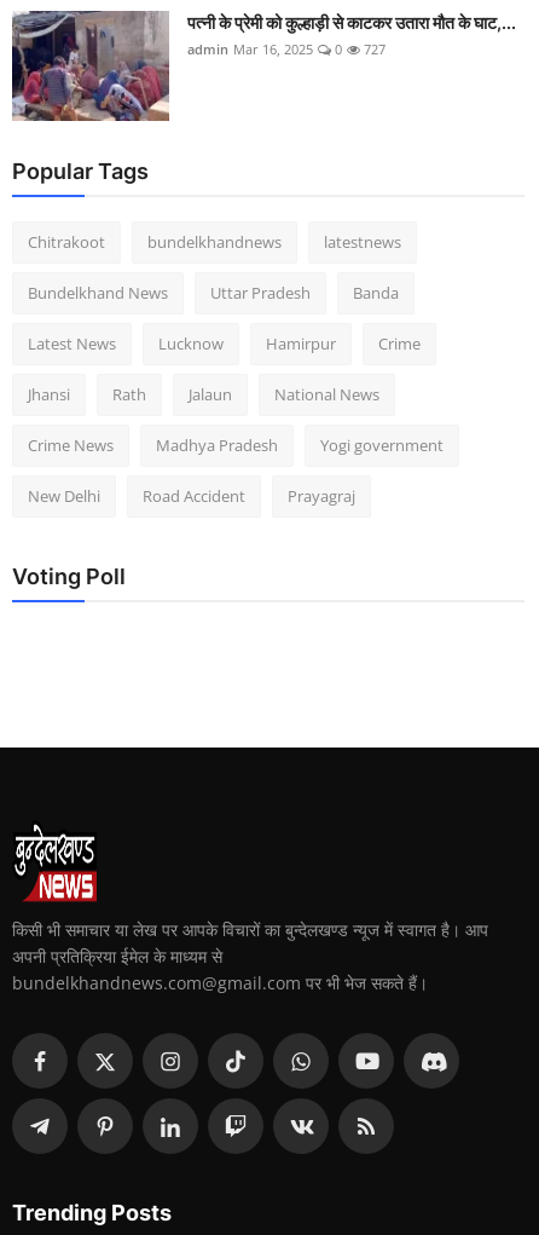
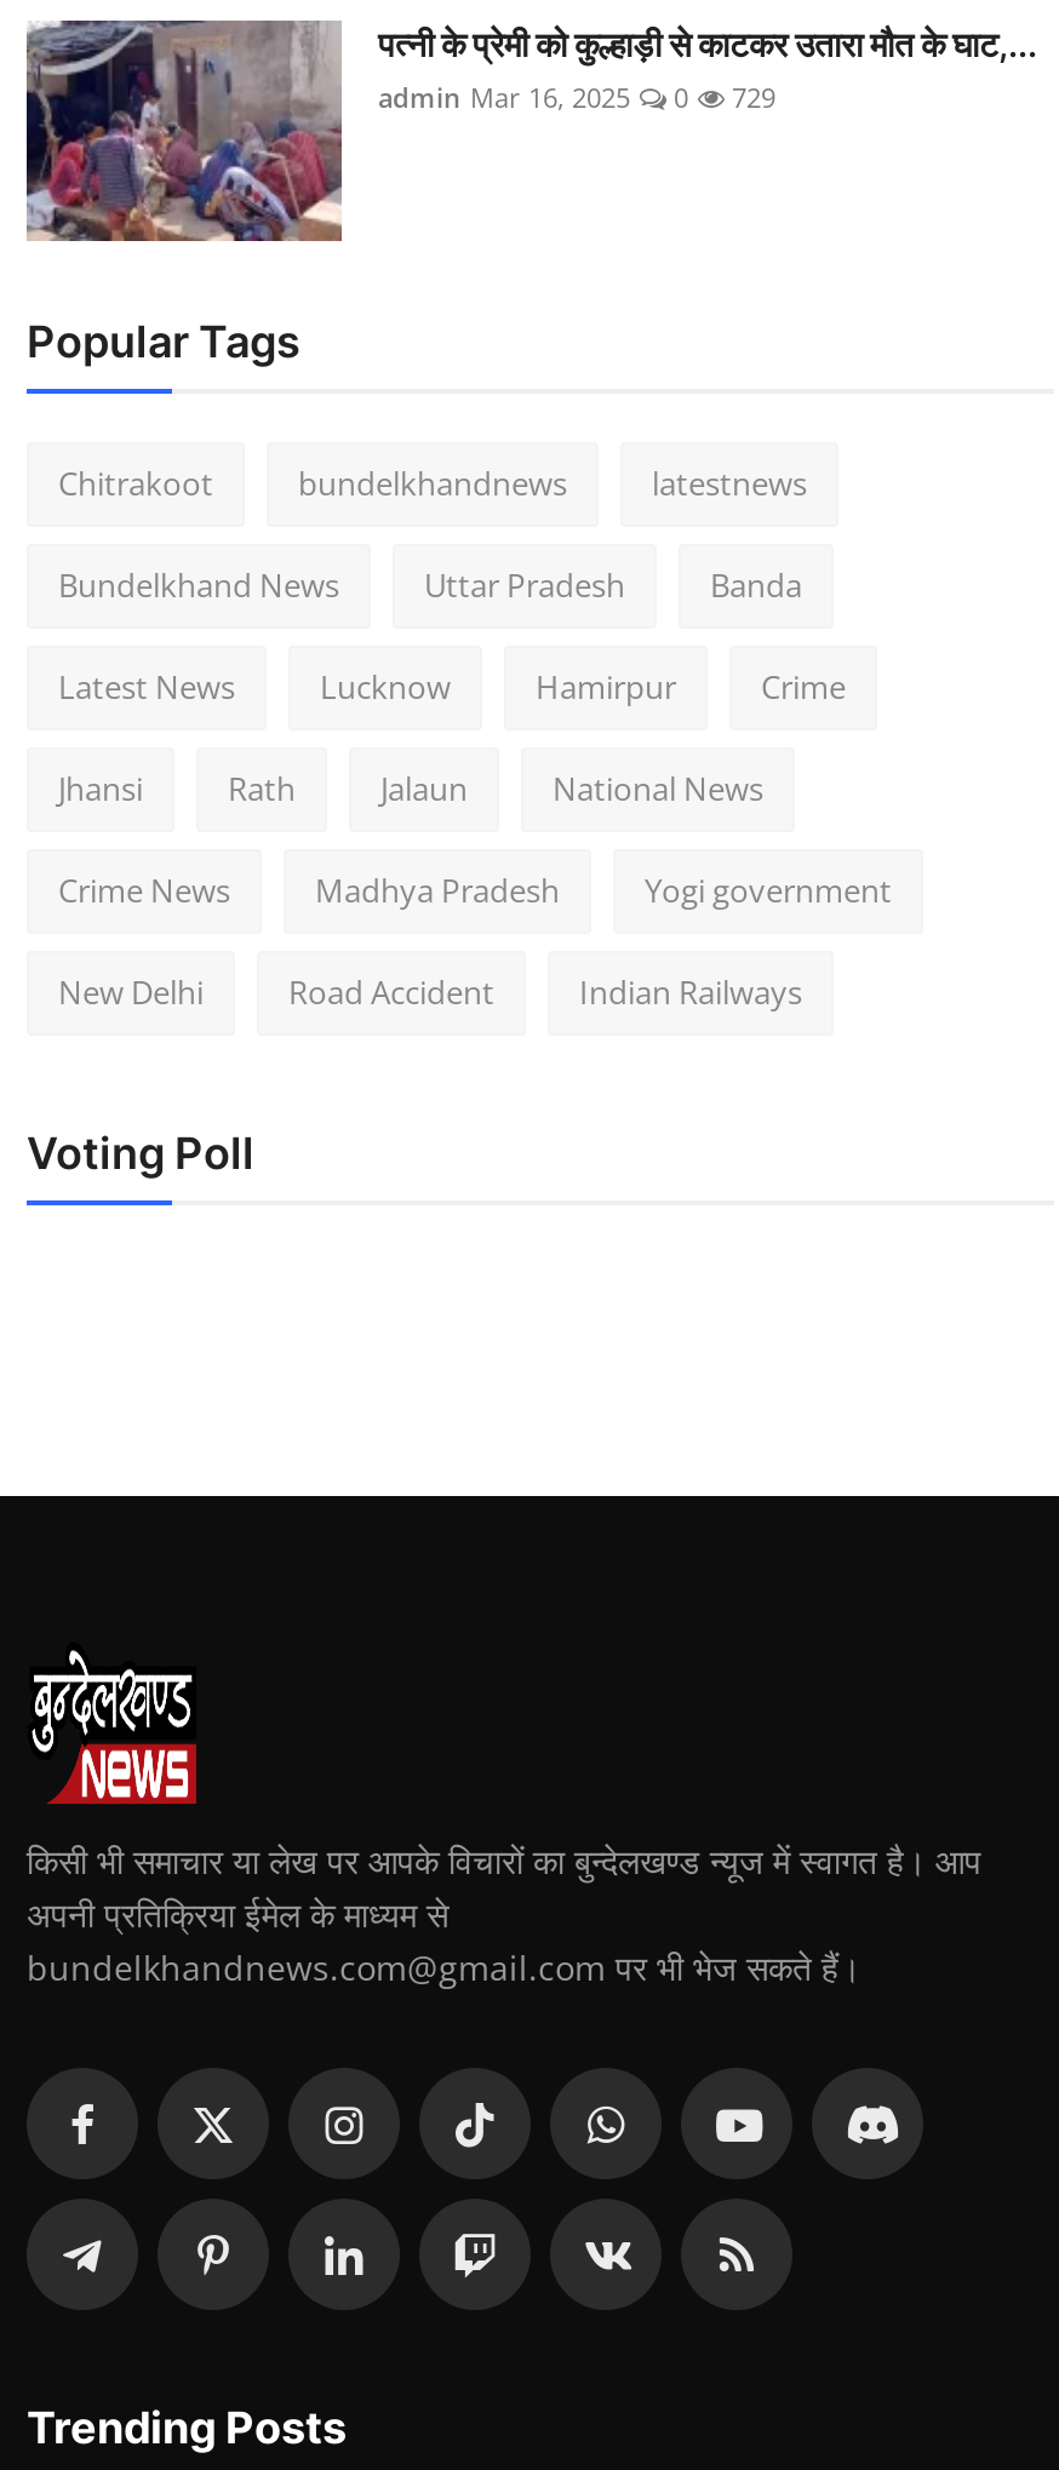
[187,41,386,59] admin Mar 16, 2025 0 727 -> [378,80,775,116] admin Mar 16, 2025 0 729
[288,486,355,507] Prayagraj -> [579,972,802,1015] Indian Railways

